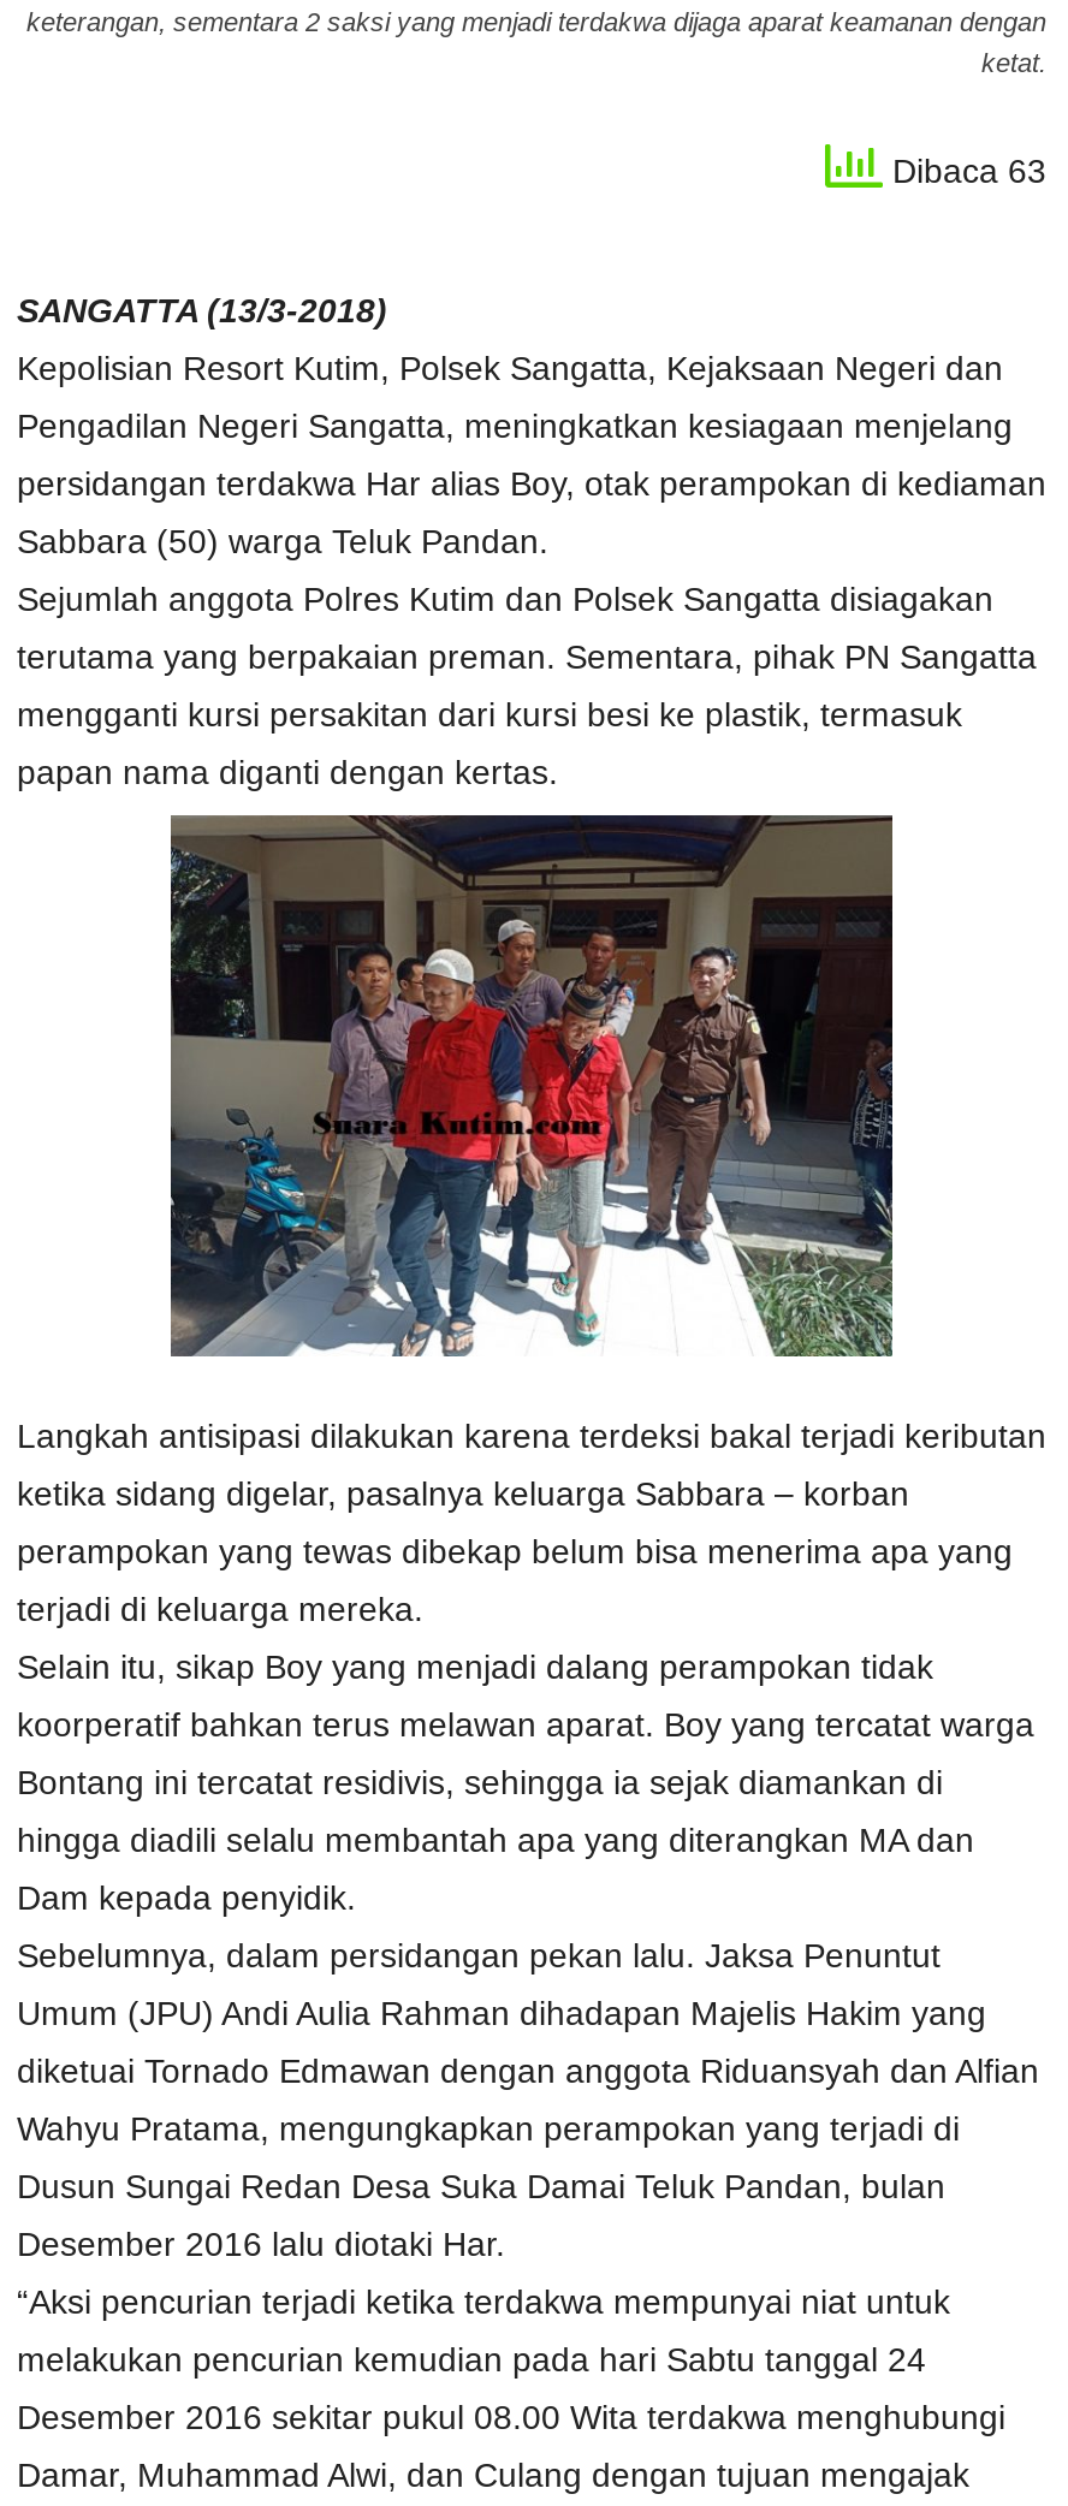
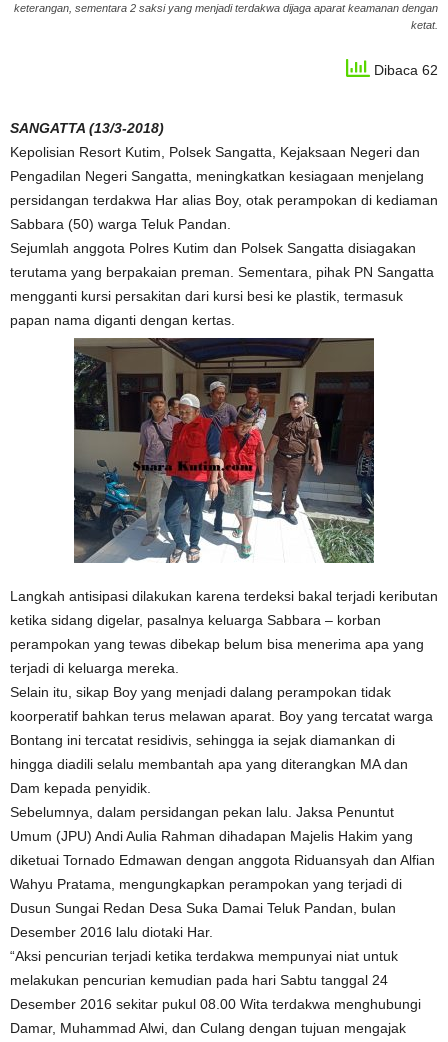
[883,151,1046,189] Dibaca 63 -> [370,63,438,79] Dibaca 62

